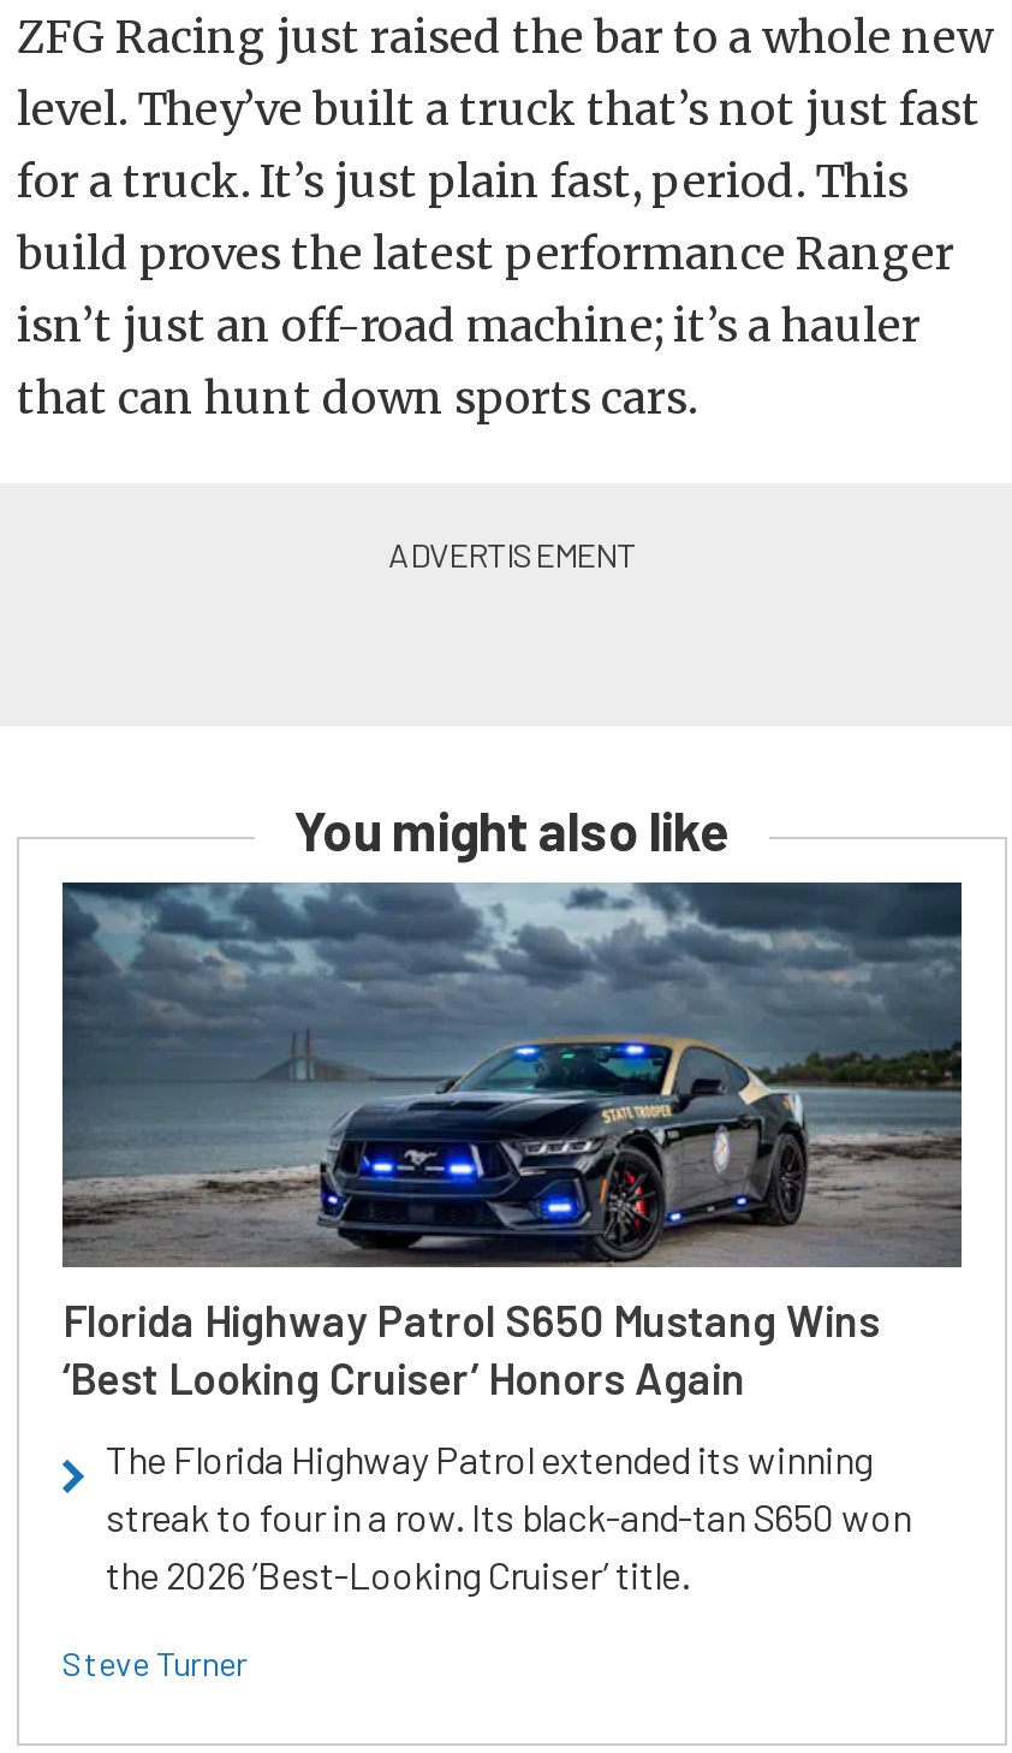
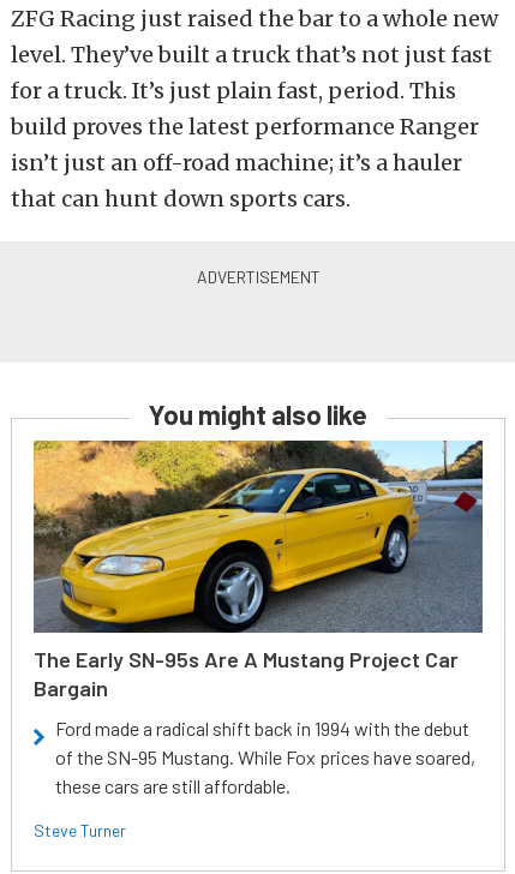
[60,880,964,1405] [image] | Florida Highway Patrol S650 Mustang Wins | ‘Best Looking Cruiser’ Honors Again -> [32,439,484,701] [image] | The Early SN-95s Are A Mustang Project Car | Bargain
[106,1436,911,1597] The Florida Highway Patrol extended its winning | streak to four in a row. Its black-and-tan S650 won | the 2026 ’Best-Looking Cruiser’ title. -> [55,717,475,797] Ford made a radical shift back in 1994 with the debut | of the SN-95 Mustang. While Fox prices have soared, | these cars are still affordable.

